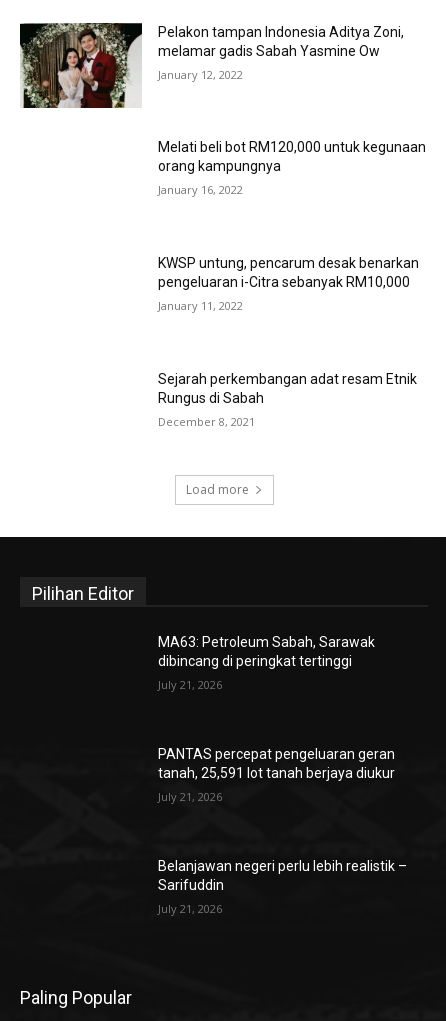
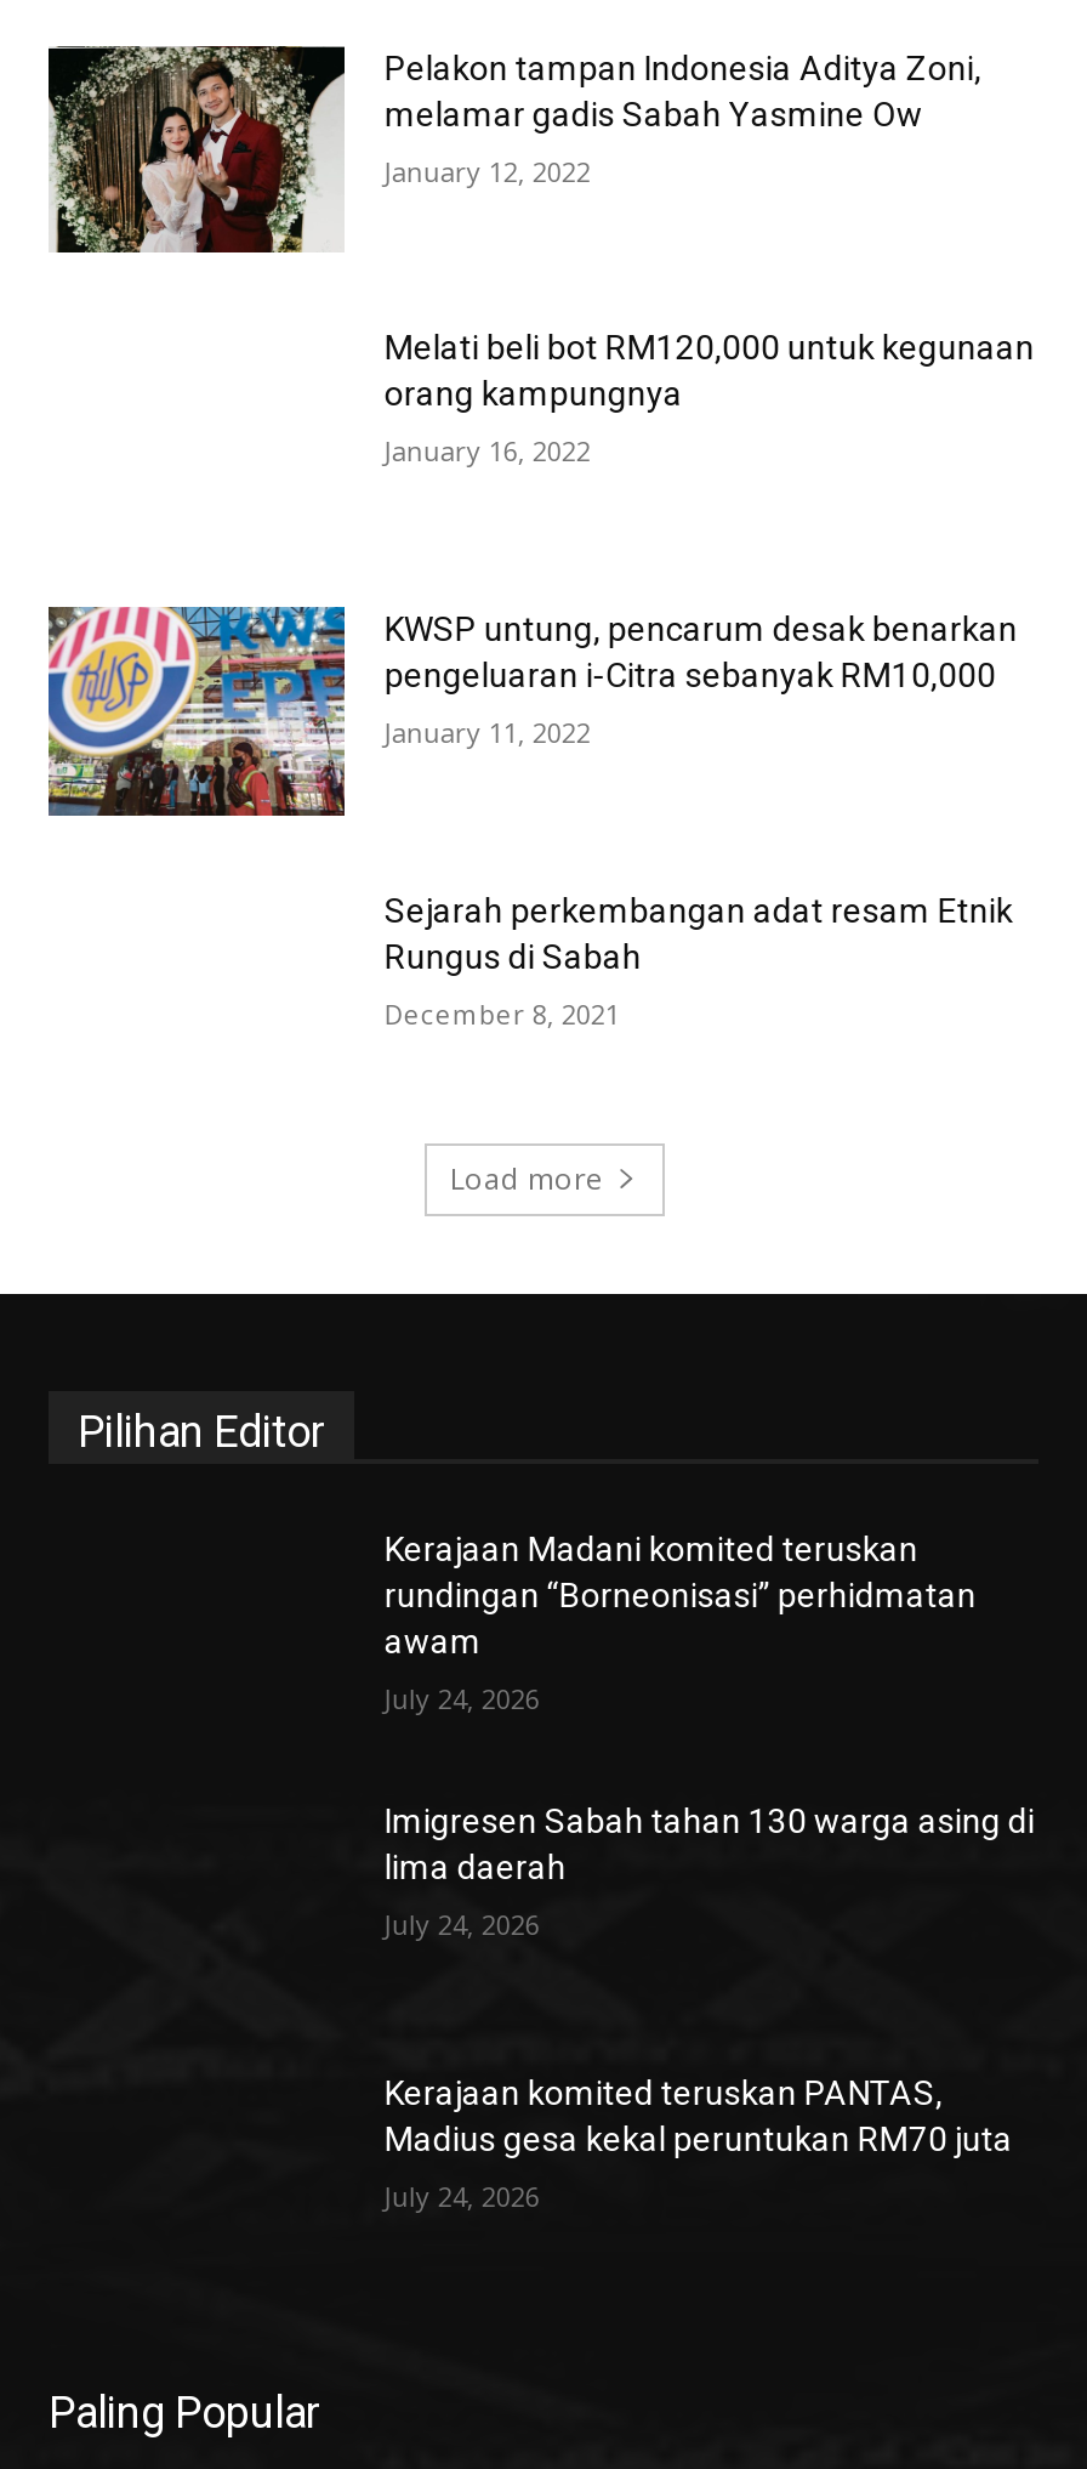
none -> [46,605,347,818] [image]
[158,634,375,669] MA63: Petroleum Sabah, Sarawak | dibincang di peringkat tertinggi -> [384,1530,976,1661] Kerajaan Madani komited teruskan | rundingan “Borneonisasi” perhidmatan | awam
[158,677,222,692] July 21, 2026 -> [384,1681,540,1717] July 24, 2026
[158,746,395,781] PANTAS percepat pengeluaran geran | tanah, 25,591 lot tanah berjaya diukur -> [384,1801,1035,1886] Imigresen Sabah tahan 130 warga asing di | lima daerah
[158,789,222,804] July 21, 2026 -> [384,1906,540,1942] July 24, 2026
[158,858,407,893] Belanjawan negeri perlu lebih realistik – | Sarifuddin -> [384,2072,1013,2157] Kerajaan komited teruskan PANTAS, | Madius gesa kekal peruntukan RM70 juta
[158,901,222,916] July 21, 2026 -> [384,2177,540,2213] July 24, 2026

